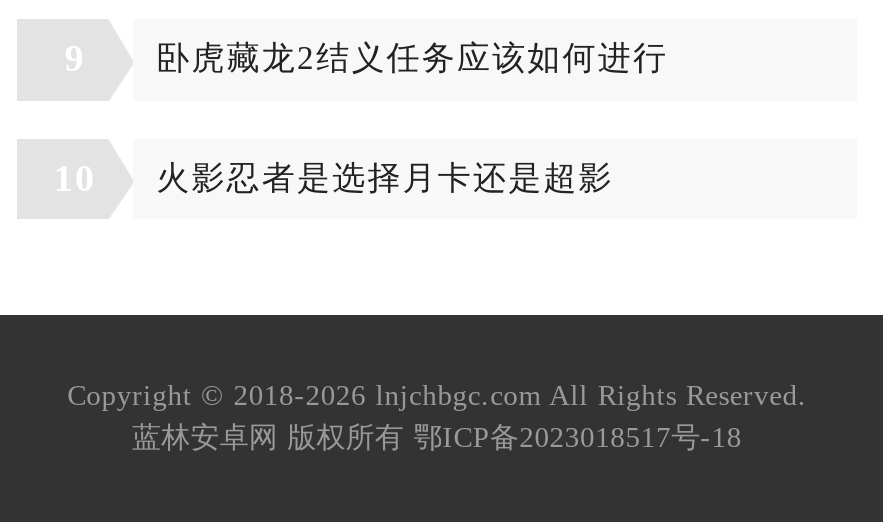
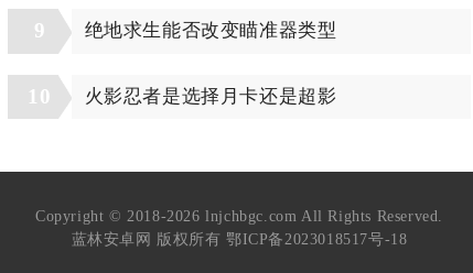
[156,39,668,77] 卧虎藏龙2结义任务应该如何进行 -> [84,20,337,41] 绝地求生能否改变瞄准器类型

